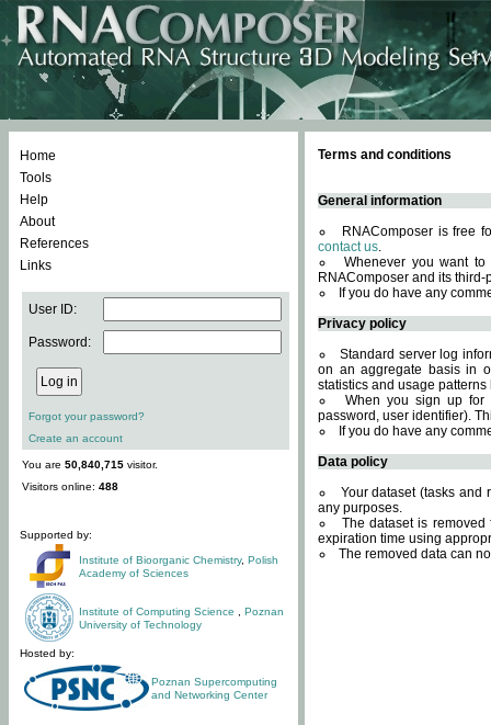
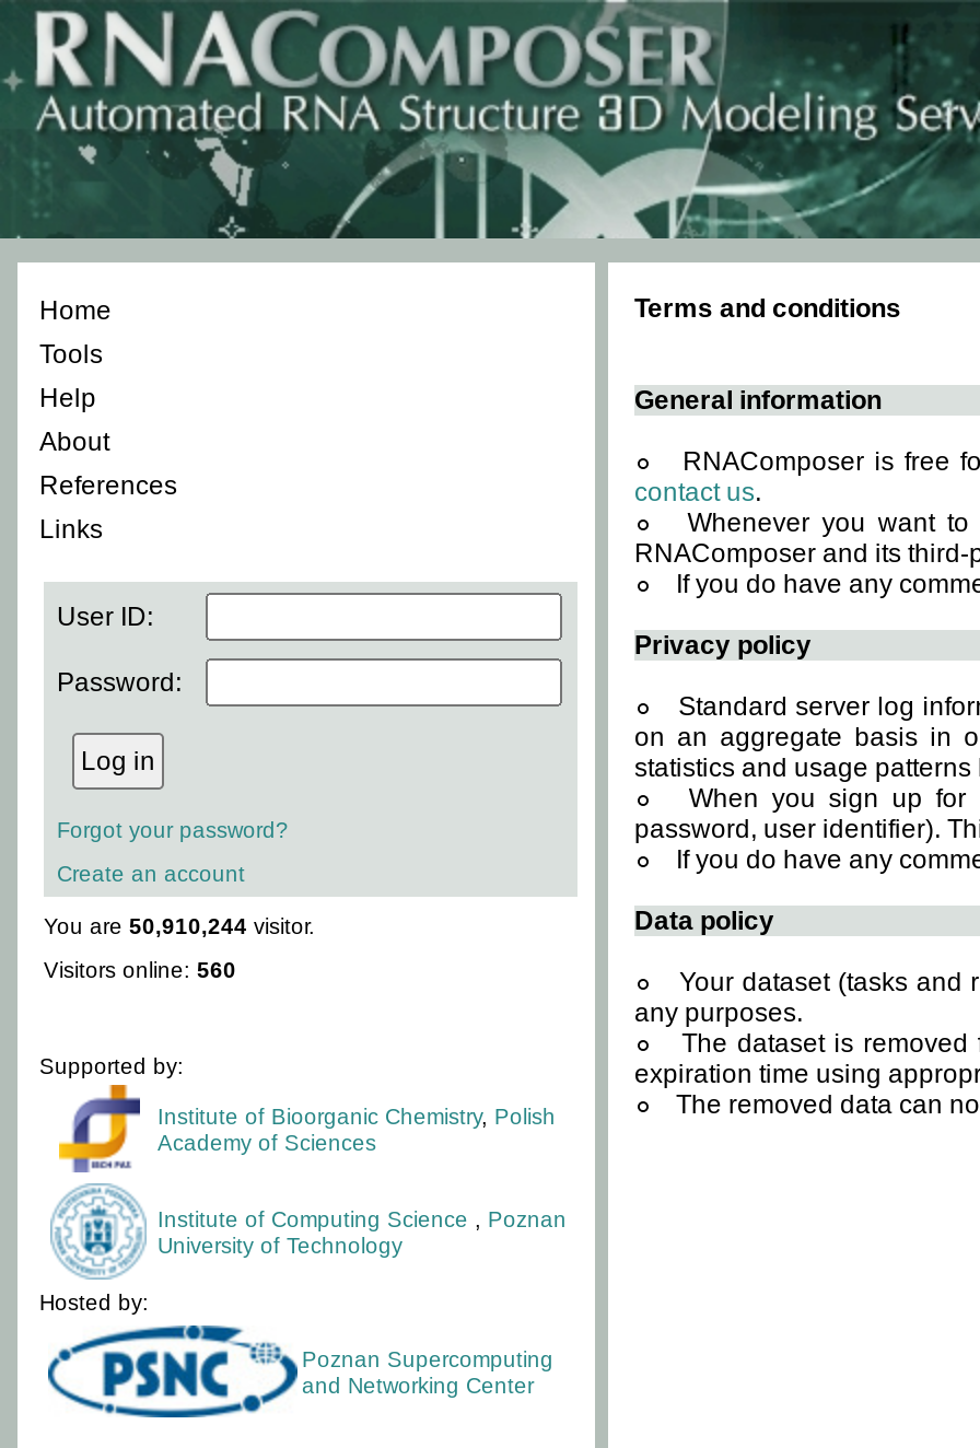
[22,458,158,471] You are 50,840,715 visitor. -> [44,914,315,938] You are 50,910,244 visitor.
[22,480,118,492] Visitors online: 488 -> [44,958,236,982] Visitors online: 560

